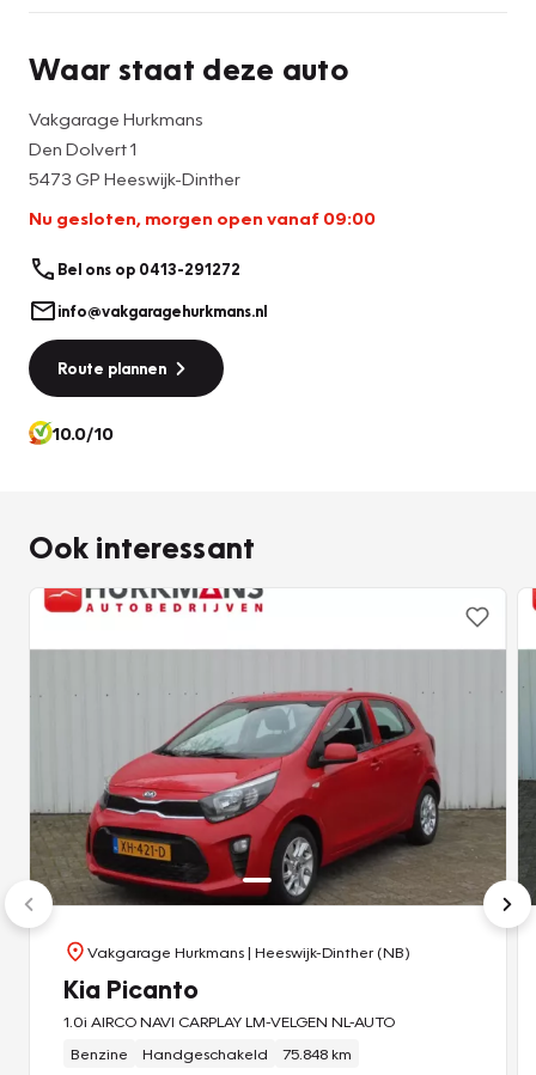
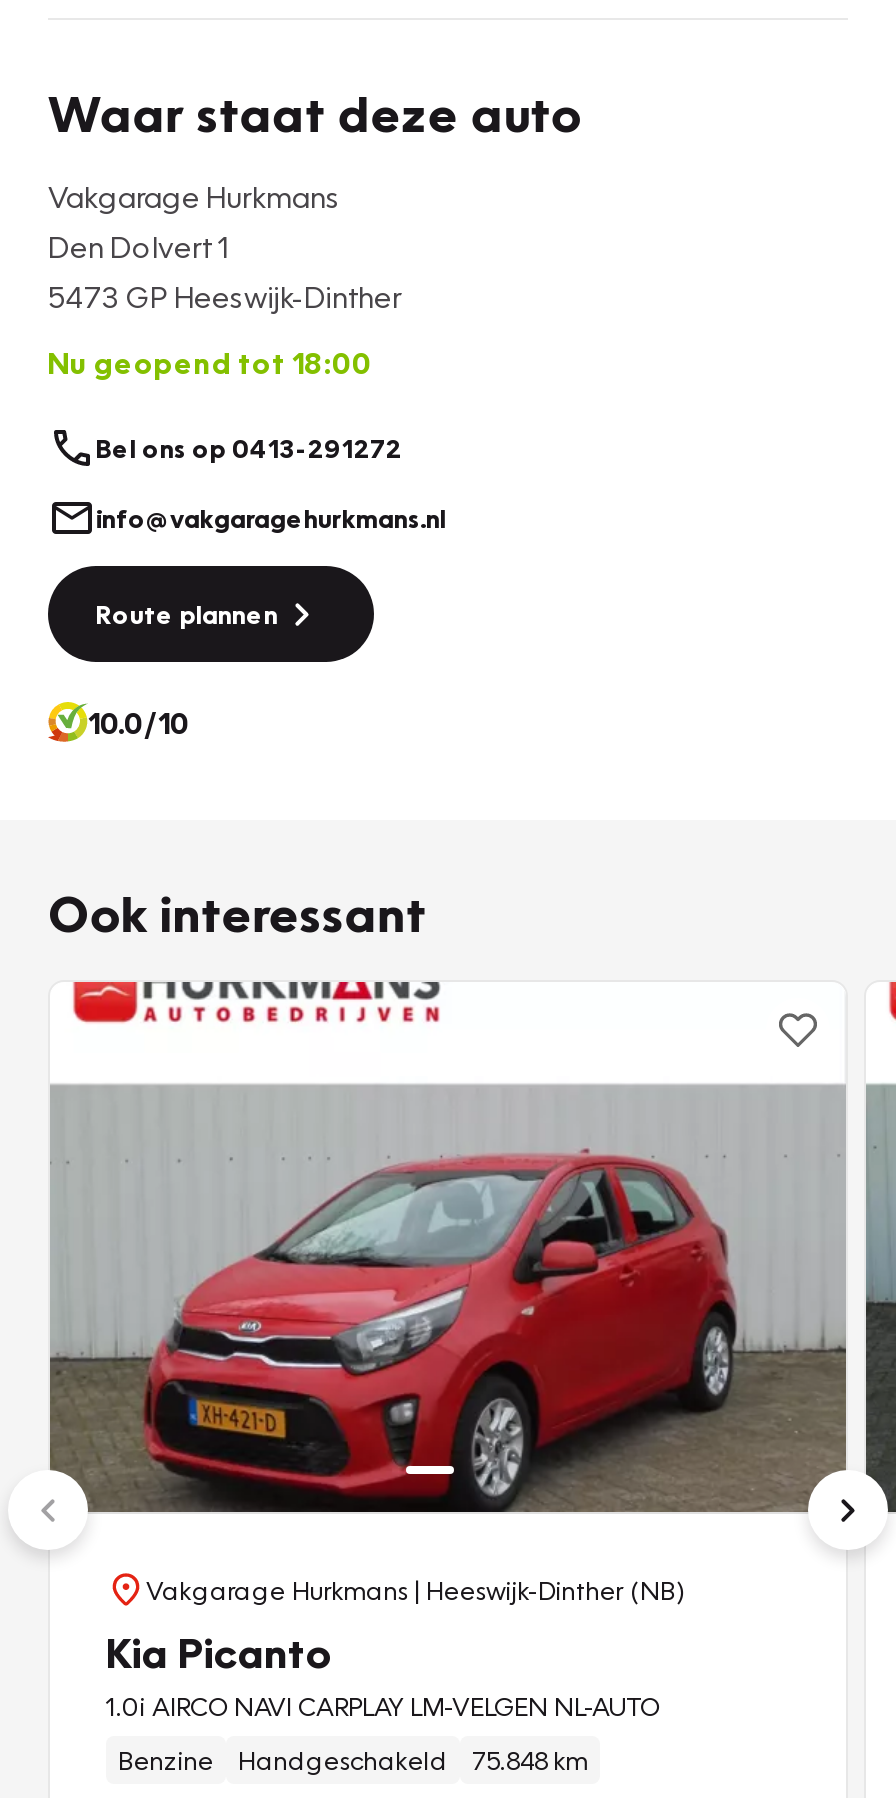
[29,206,376,228] Nu gesloten, morgen open vanaf 09:00 -> [48,343,372,379] Nu geopend tot 18:00

